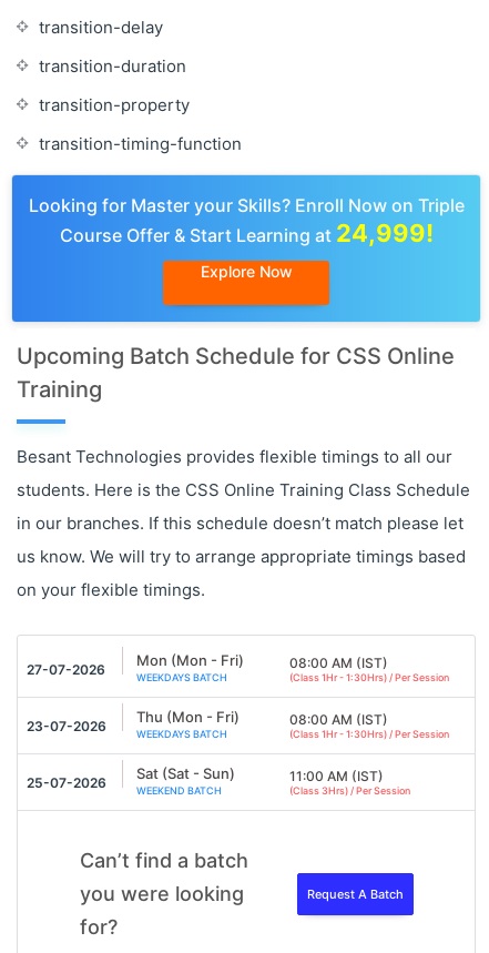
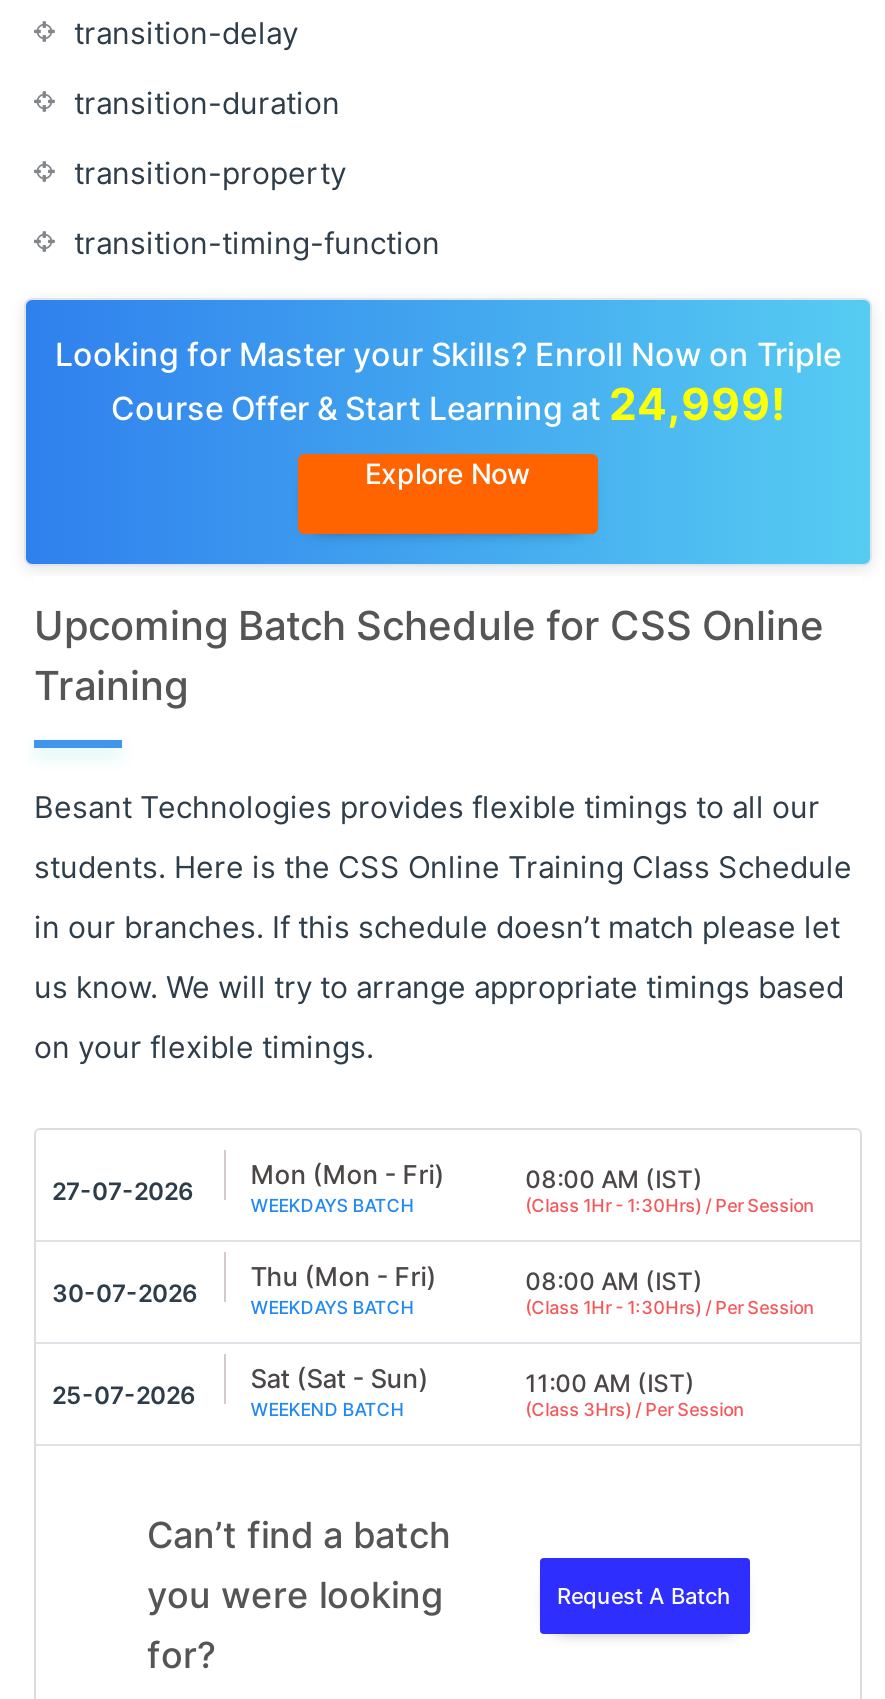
[27,708,240,734] 23-07-2026 Thu (Mon - Fri) -> [52,1261,436,1308] 30-07-2026 Thu (Mon - Fri)

